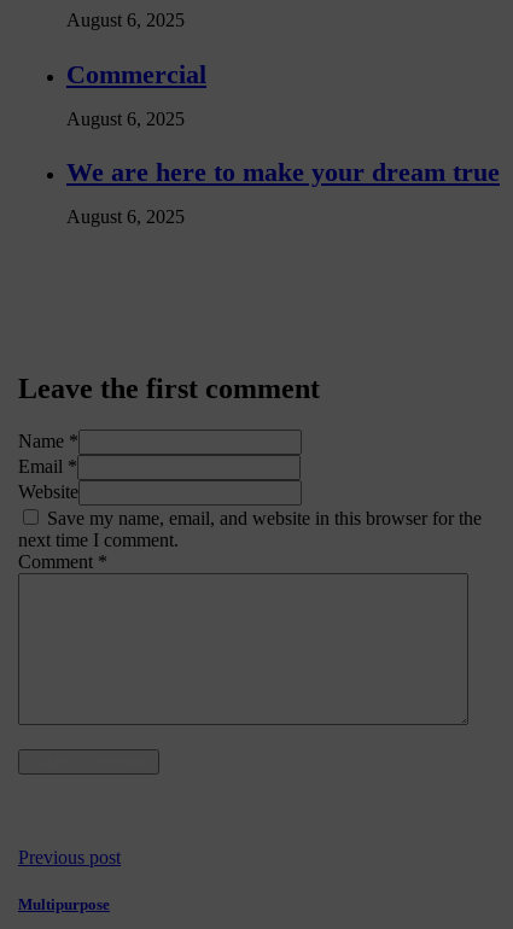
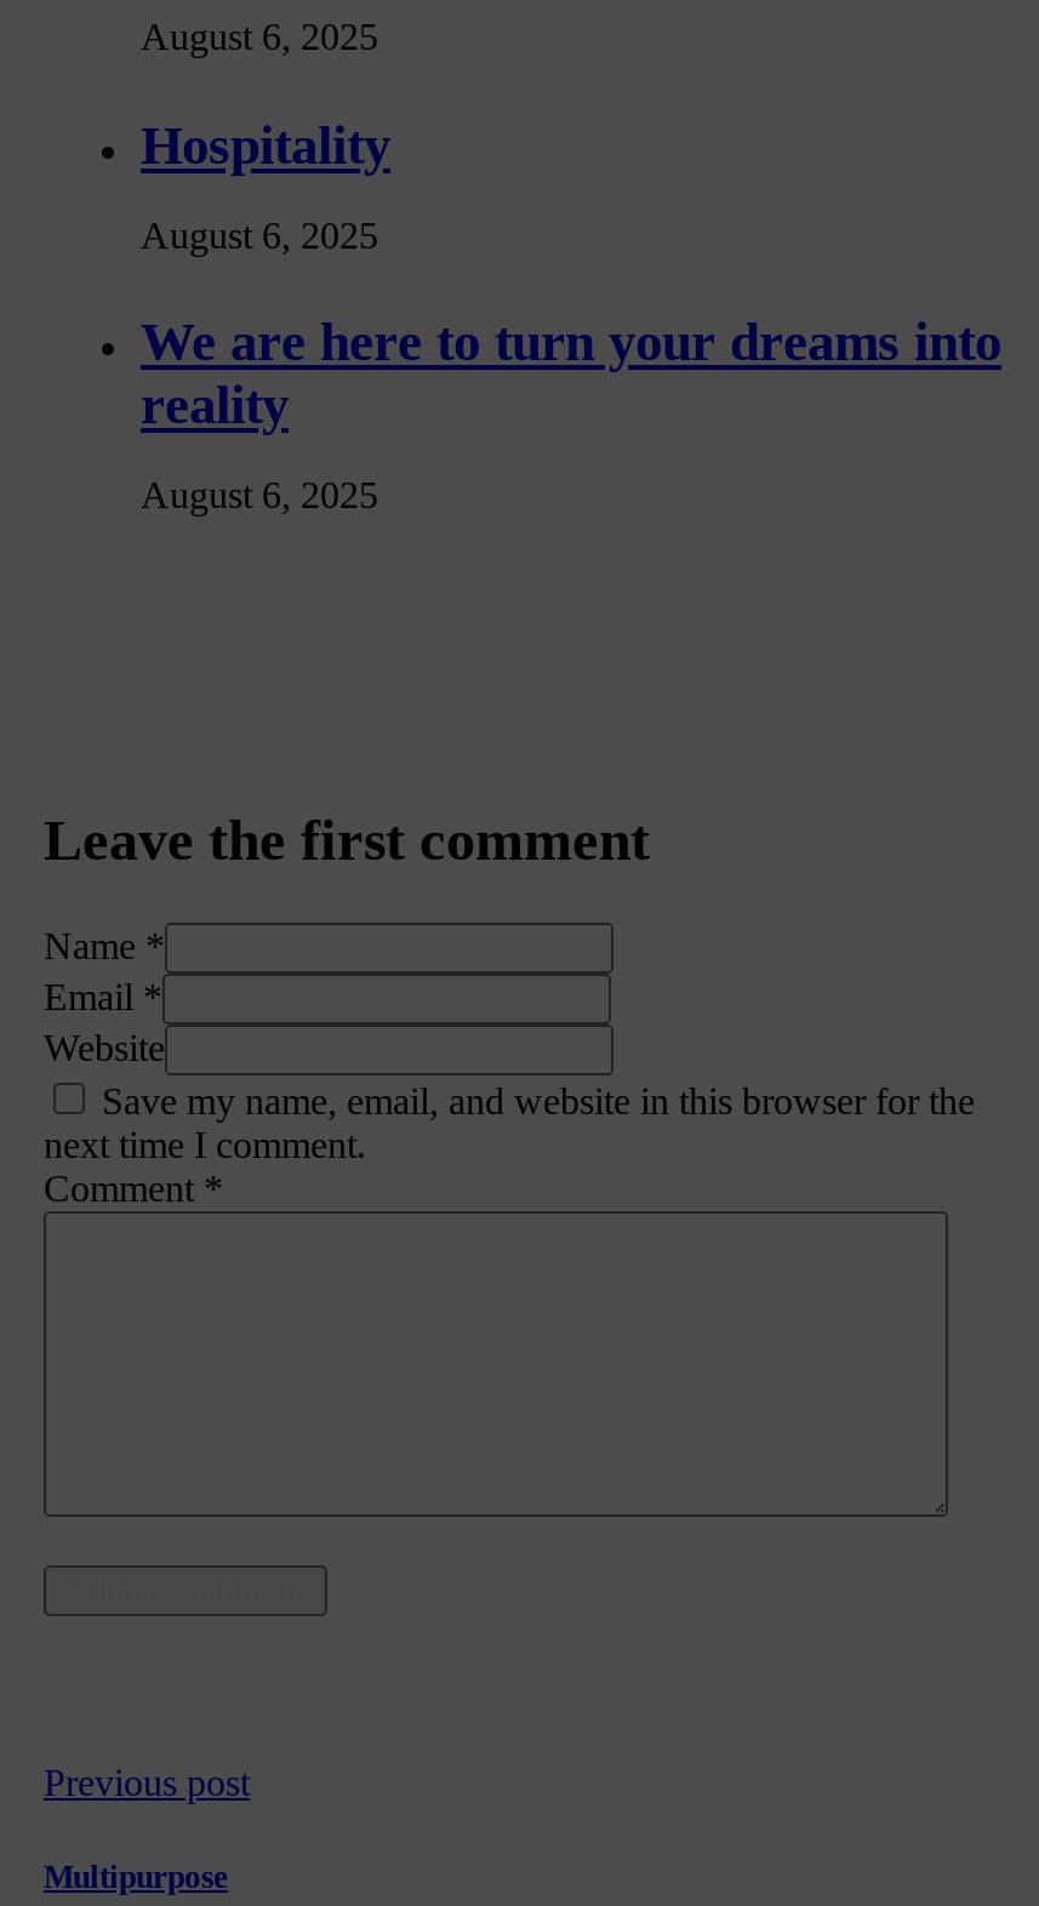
[66,59,206,89] Commercial -> [141,114,390,175] Hospitality
[66,157,500,187] We are here to make your dream true -> [141,312,1001,436] We are here to turn your dreams into | reality

